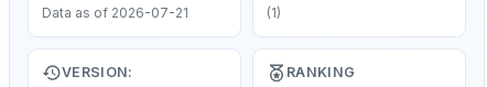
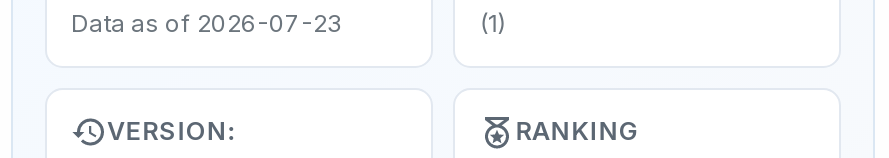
[42,4,188,20] Data as of 2026-07-21 -> [71,7,343,37] Data as of 2026-07-23

